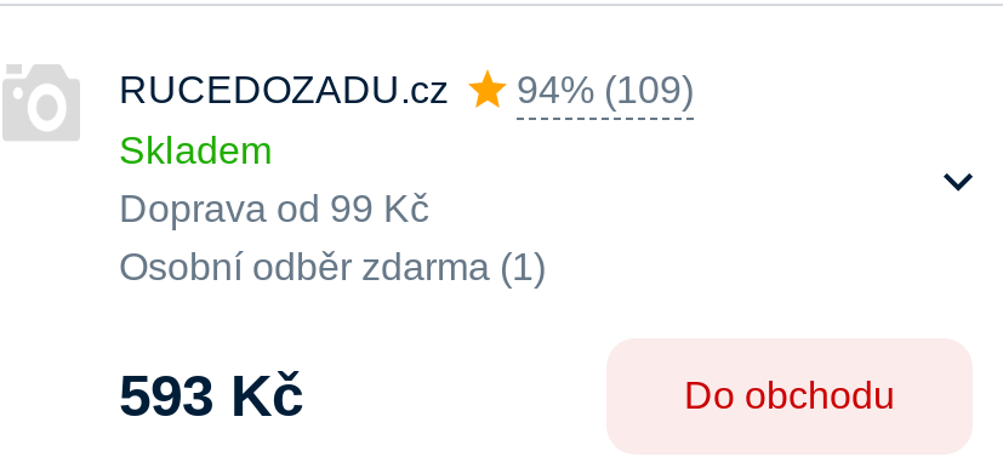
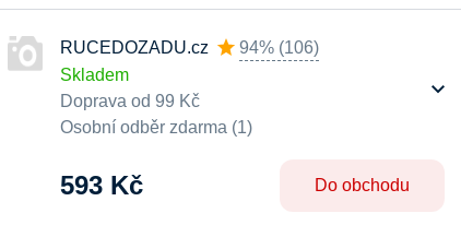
[119,69,694,110] RUCEDOZADU.cz 94% (109) -> [60,38,319,57] RUCEDOZADU.cz 94% (106)

